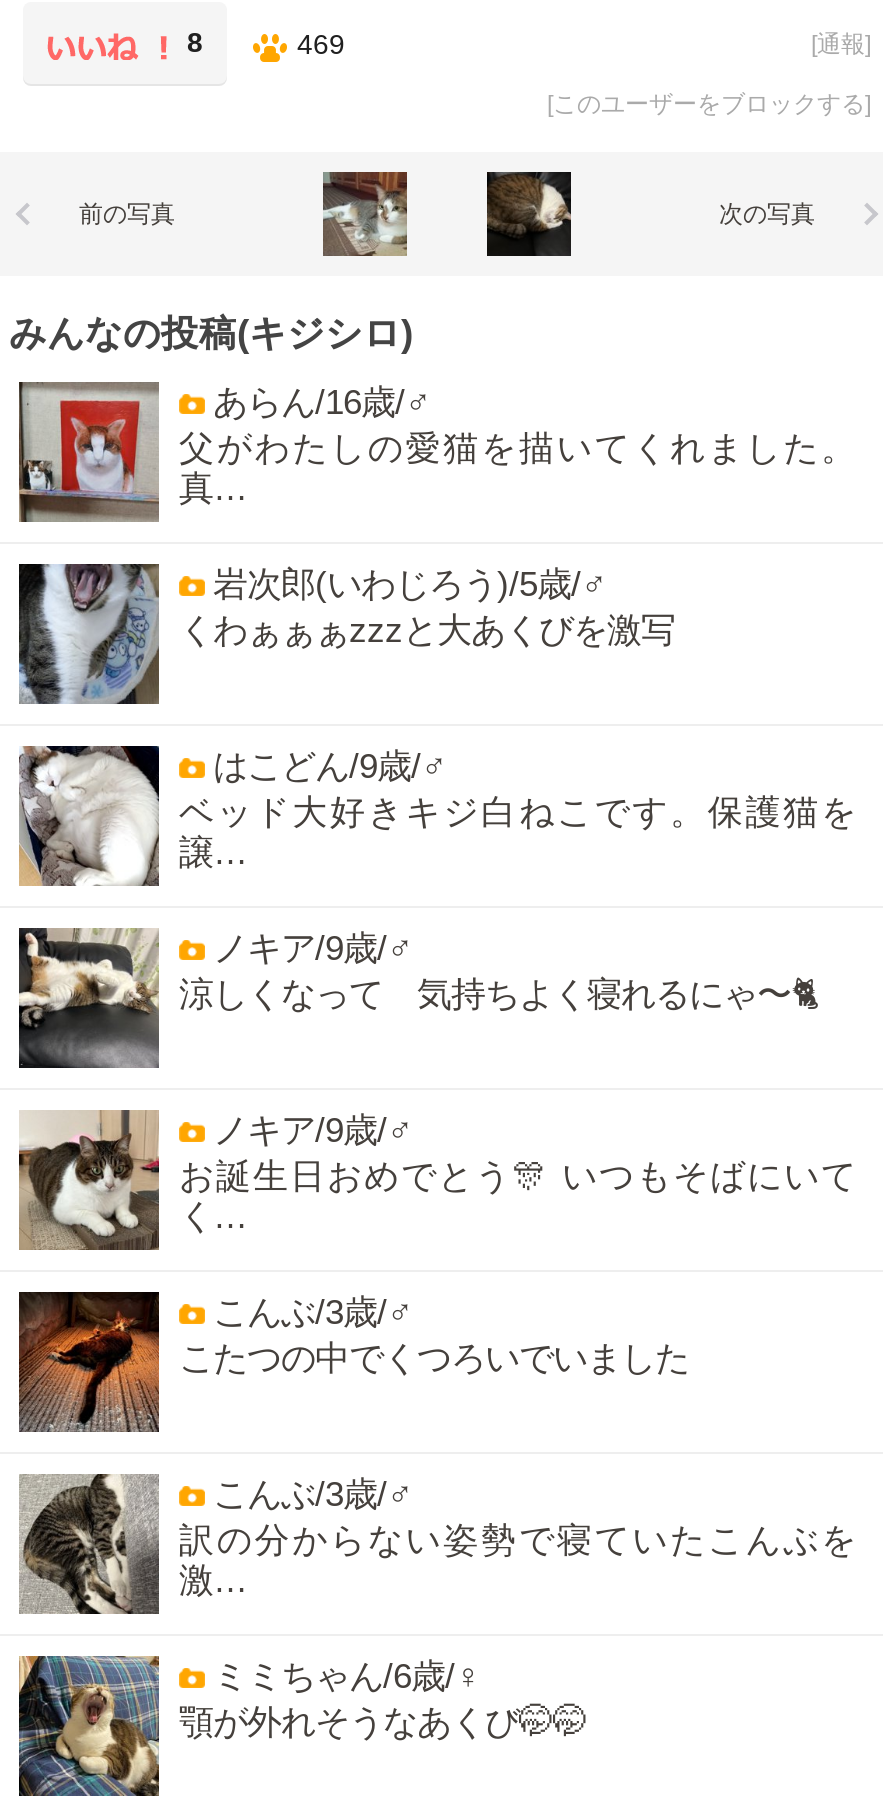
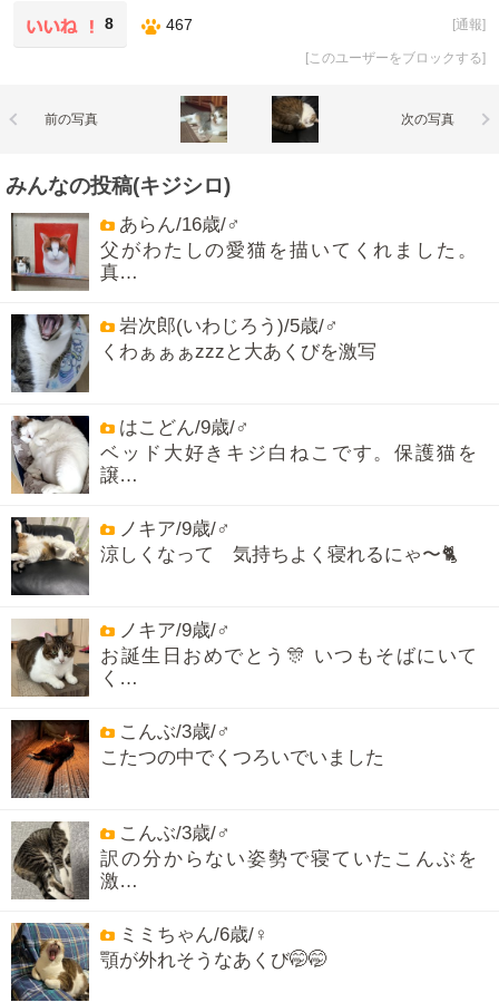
[297,29,345,61] 469 -> [166,16,193,34] 467

